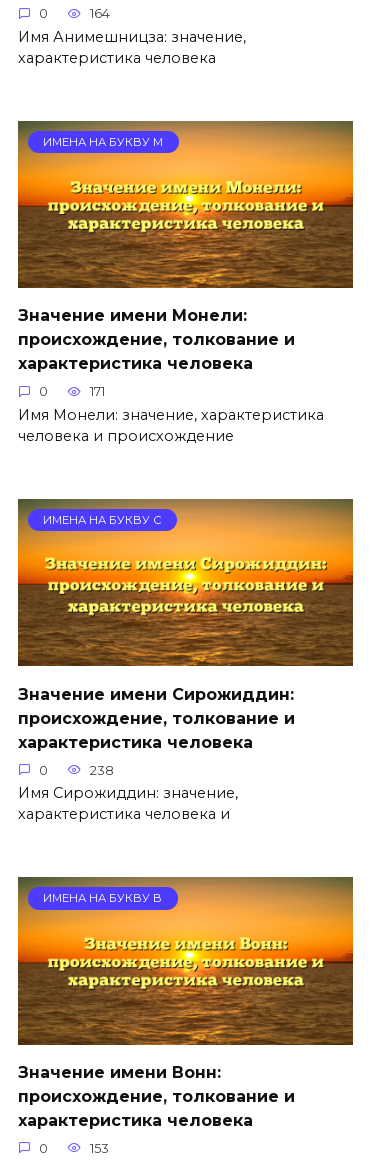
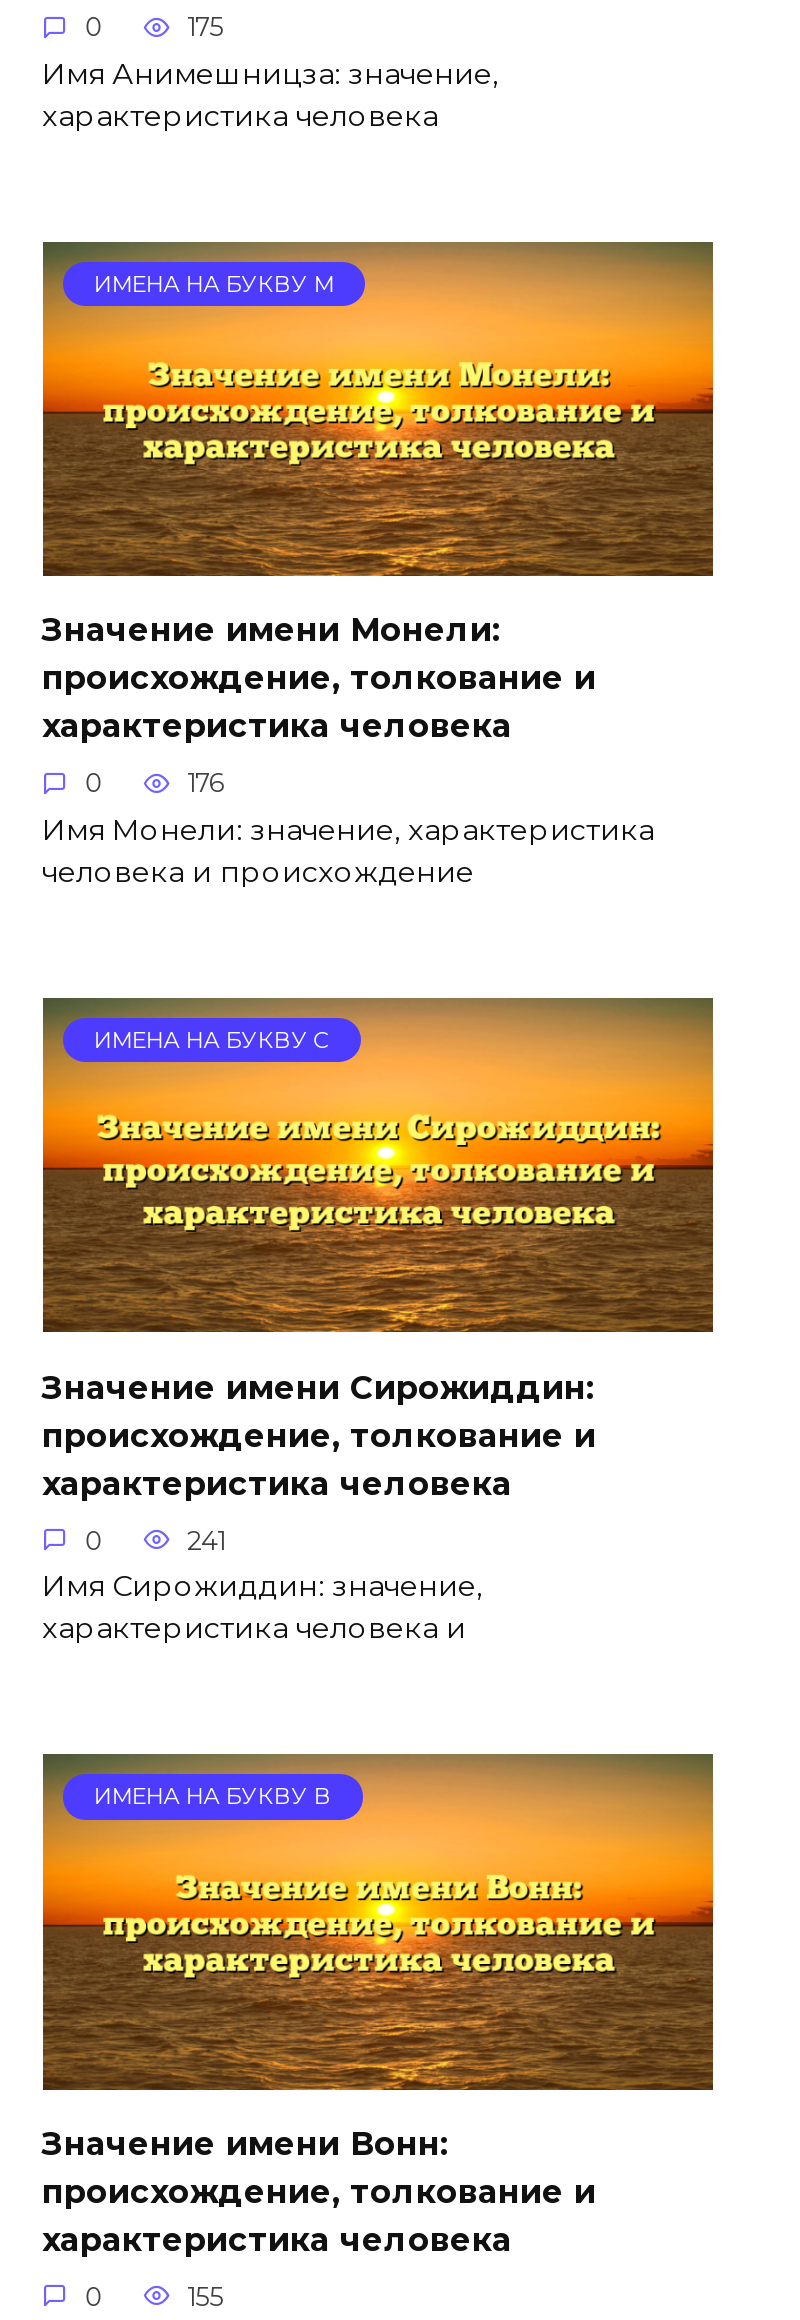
[90,6,110,21] 164 -> [187,12,223,42] 175
[90,384,105,399] 171 -> [187,769,225,799] 176
[90,763,114,778] 238 -> [187,1525,225,1555] 241
[90,1141,109,1156] 153 -> [187,2282,223,2312] 155

